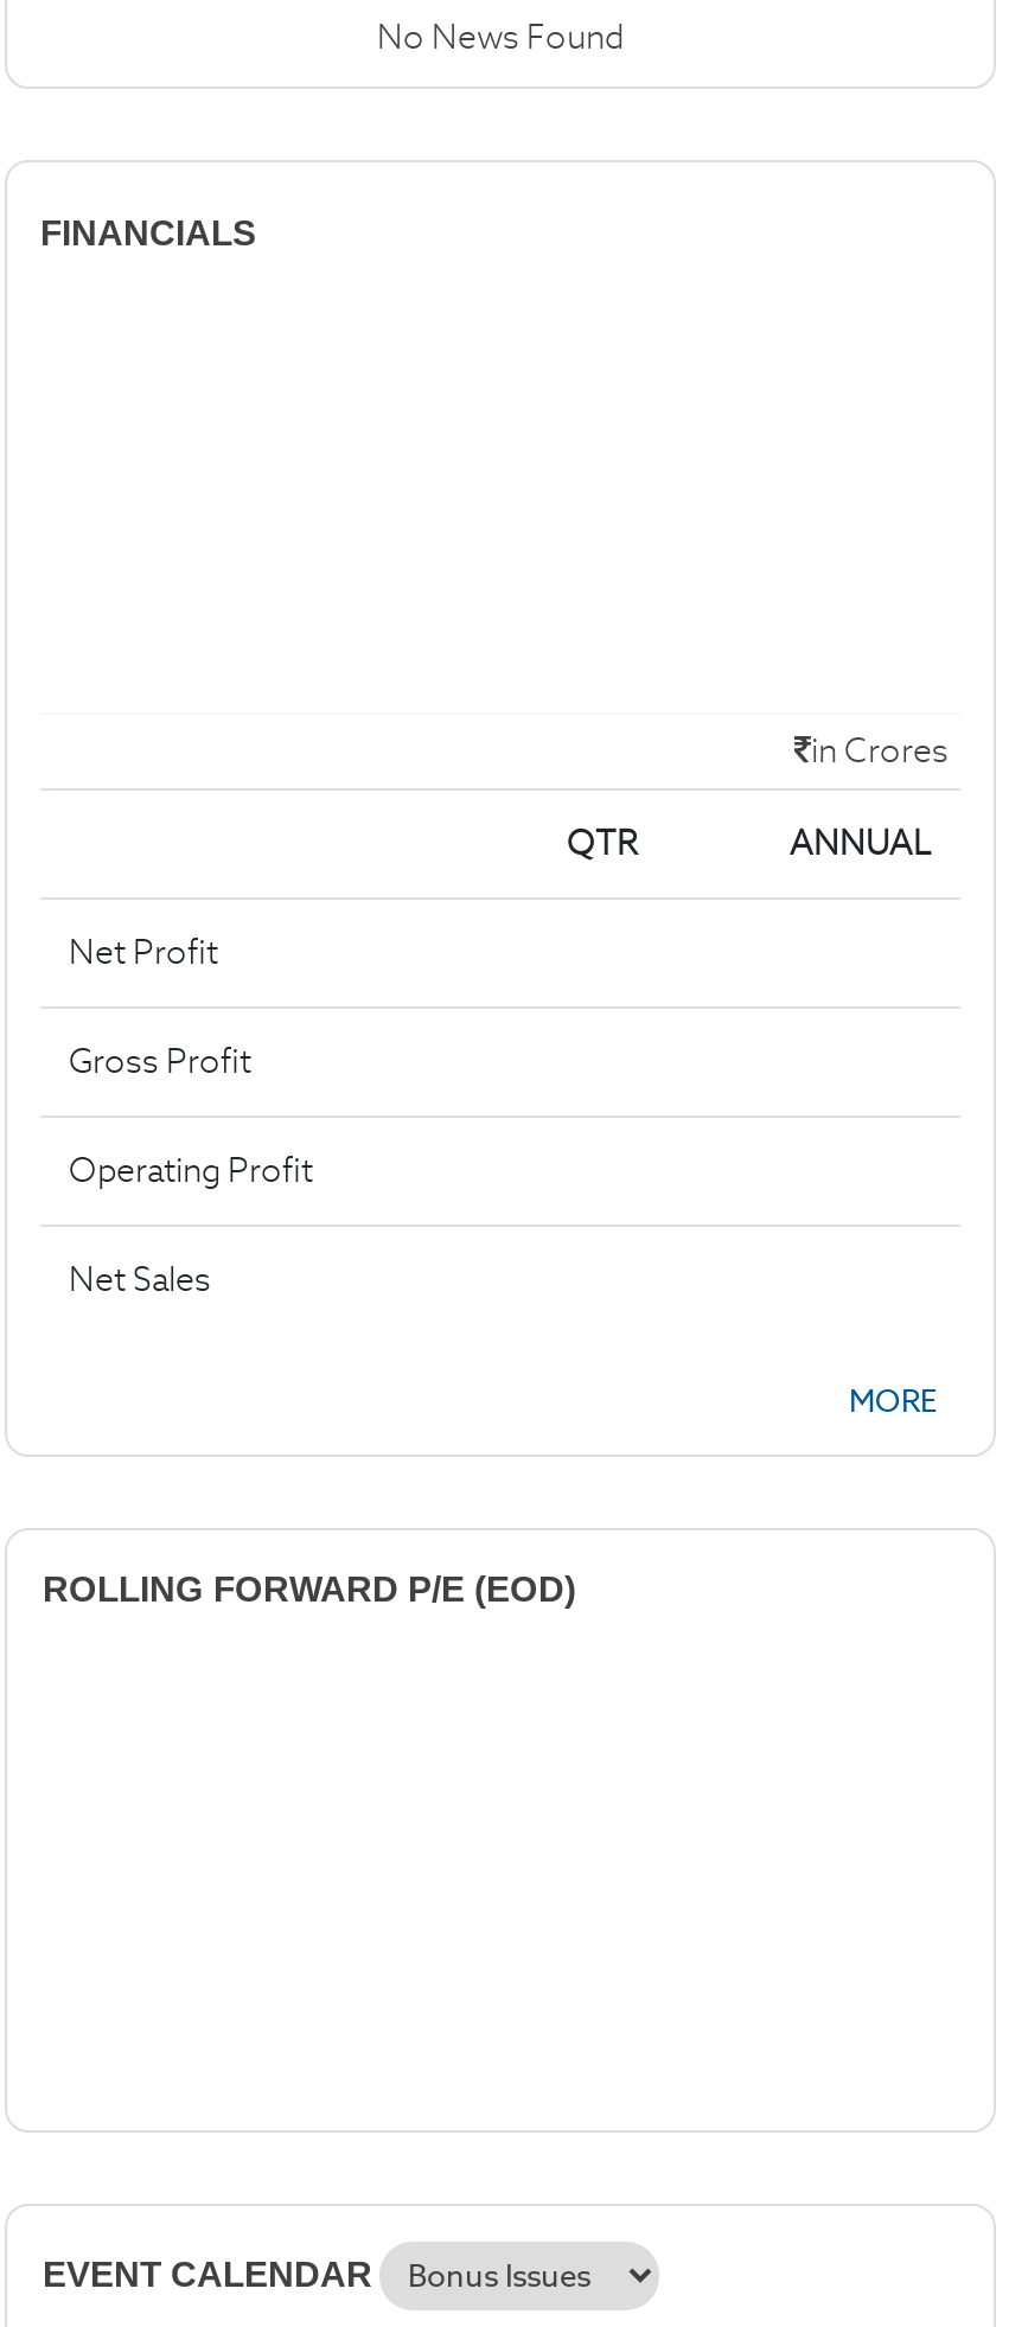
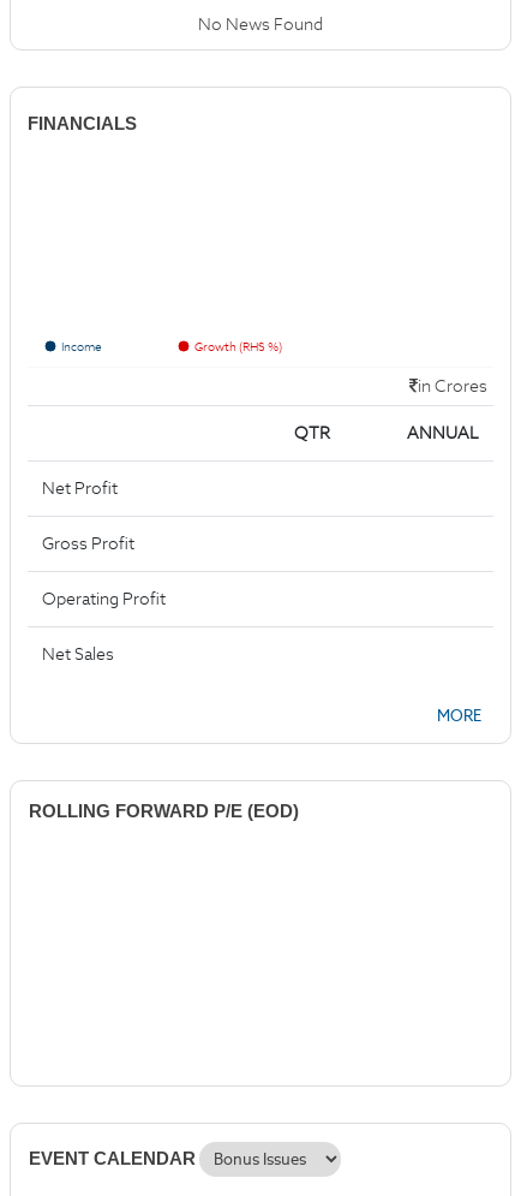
none -> [61,339,282,355] Income | Growth (RHS %)

